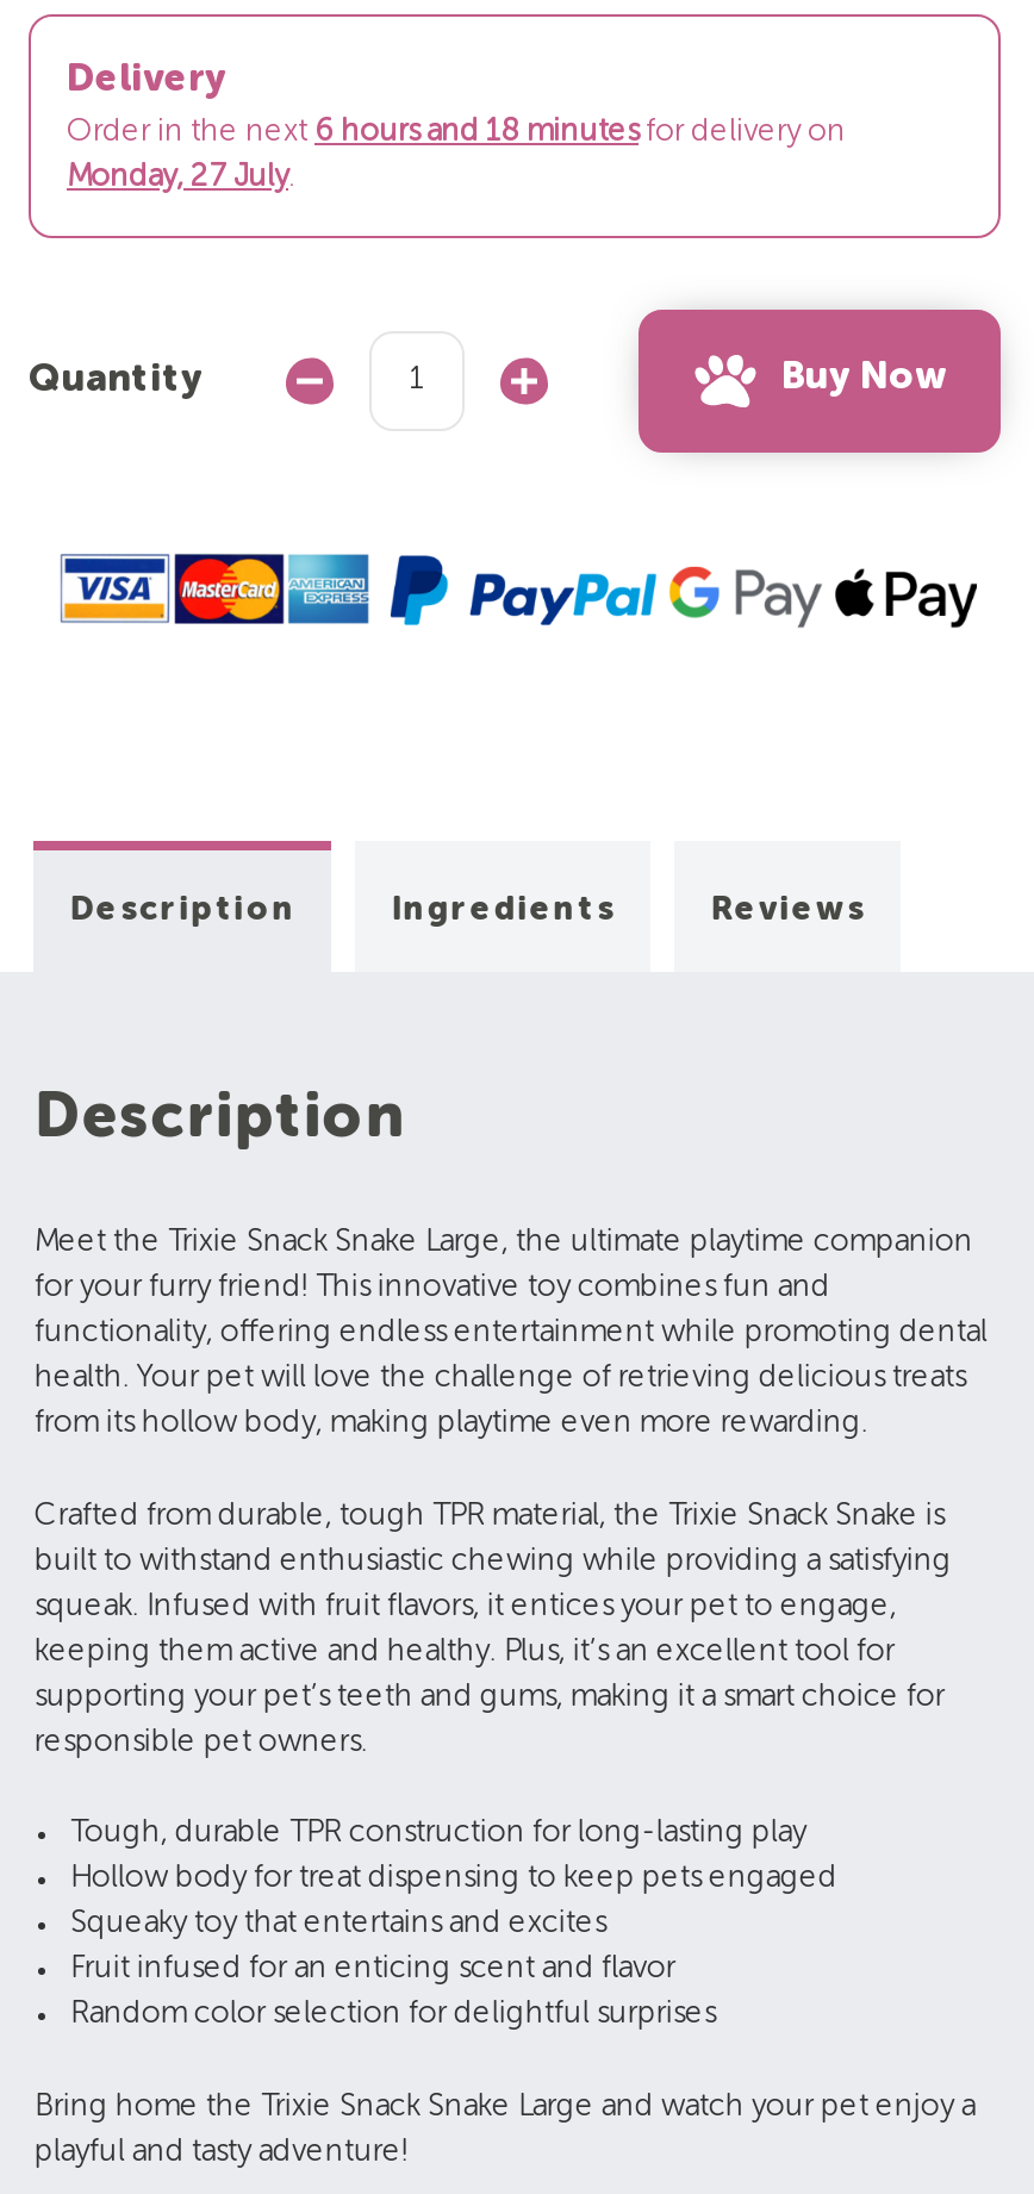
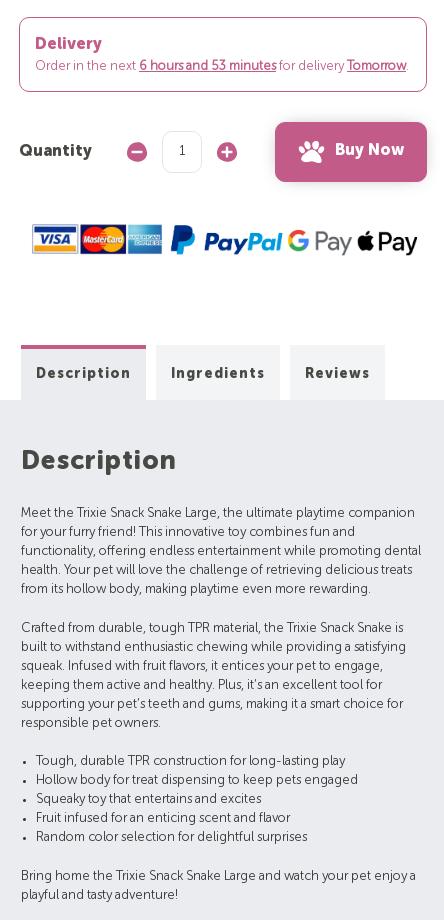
[67,117,846,193] Order in the next 6 hours and 18 minutes for delivery on | Monday, 27 July. -> [35,60,409,73] Order in the next 6 hours and 53 minutesfor delivery Tomorrow.

